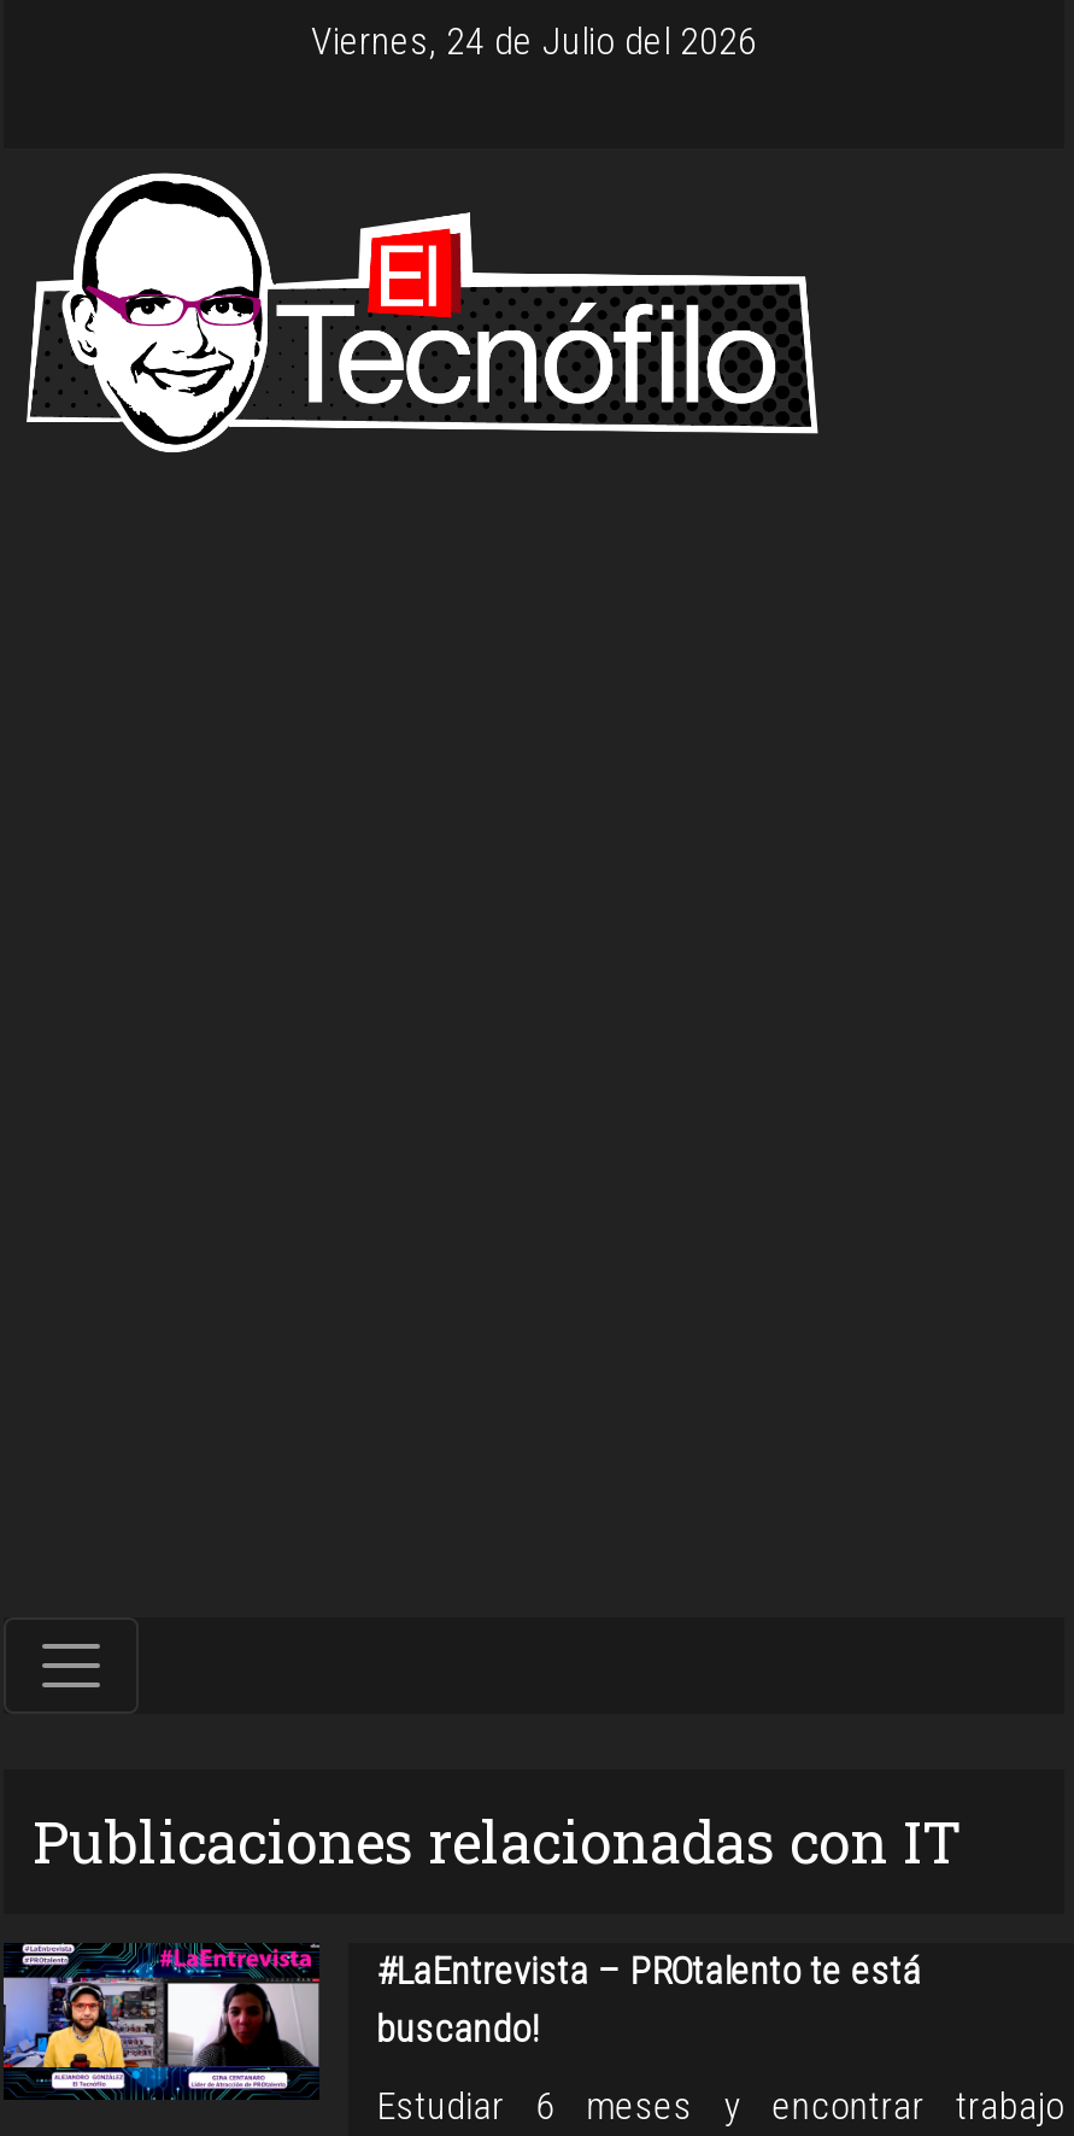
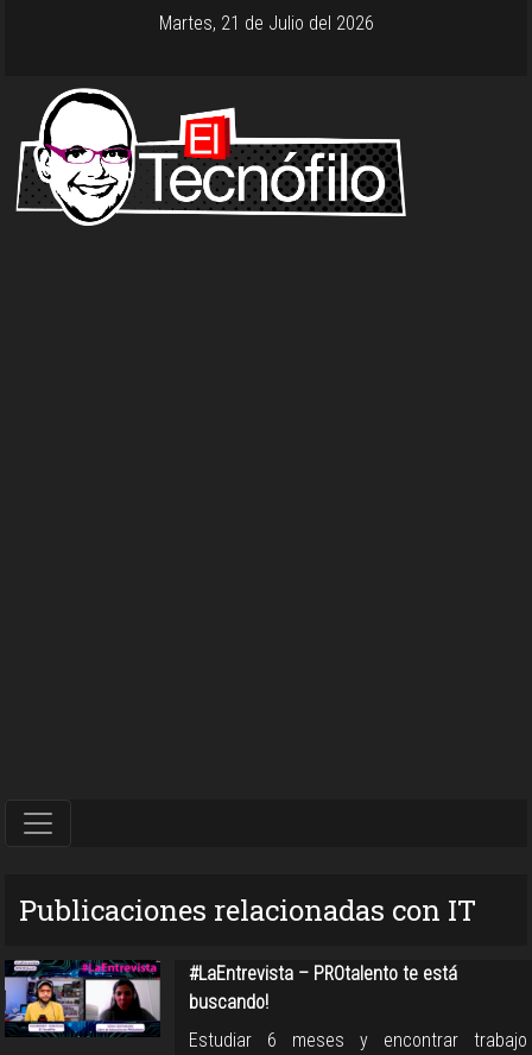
[311,18,757,64] Viernes, 24 de Julio del 2026 -> [159,12,373,34] Martes, 21 de Julio del 2026

